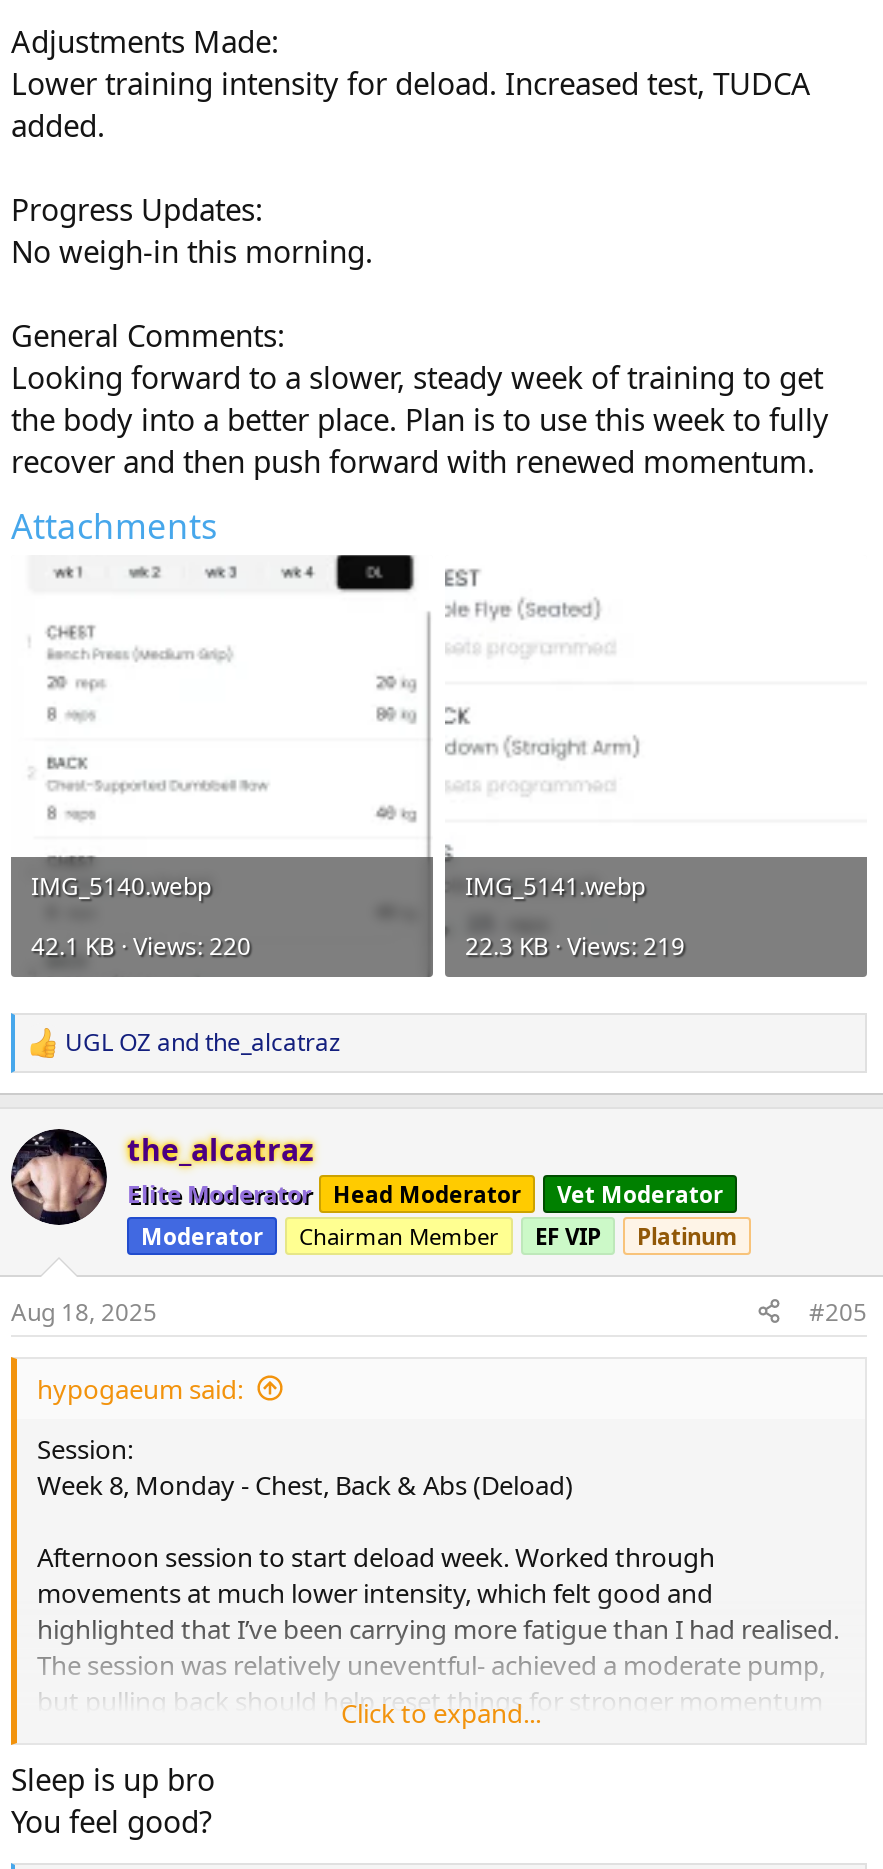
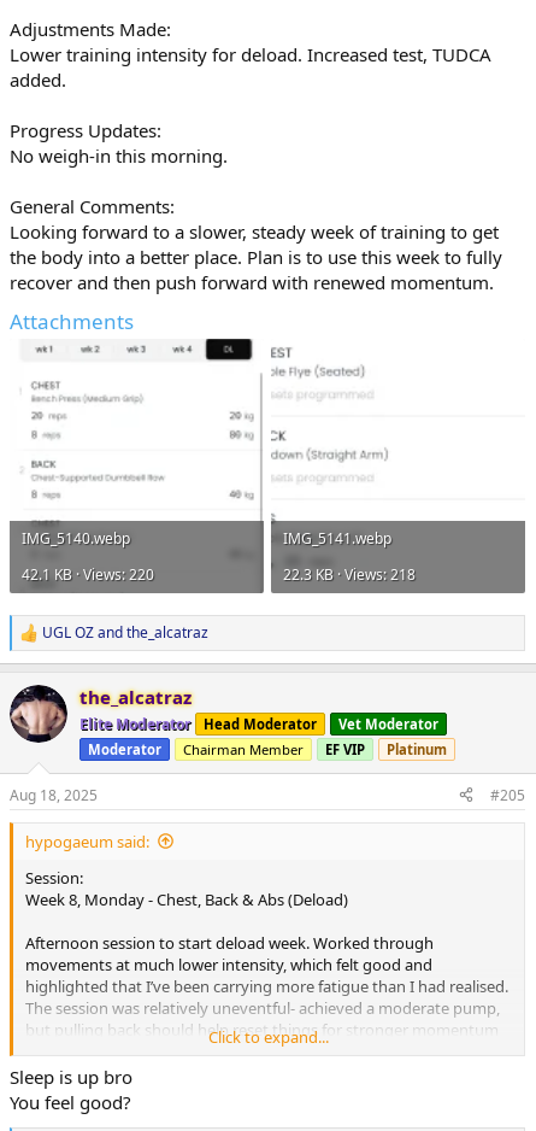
[465,929,685,963] 22.3 KB · Views: 219 -> [283,564,416,585] 22.3 KB · Views: 218

